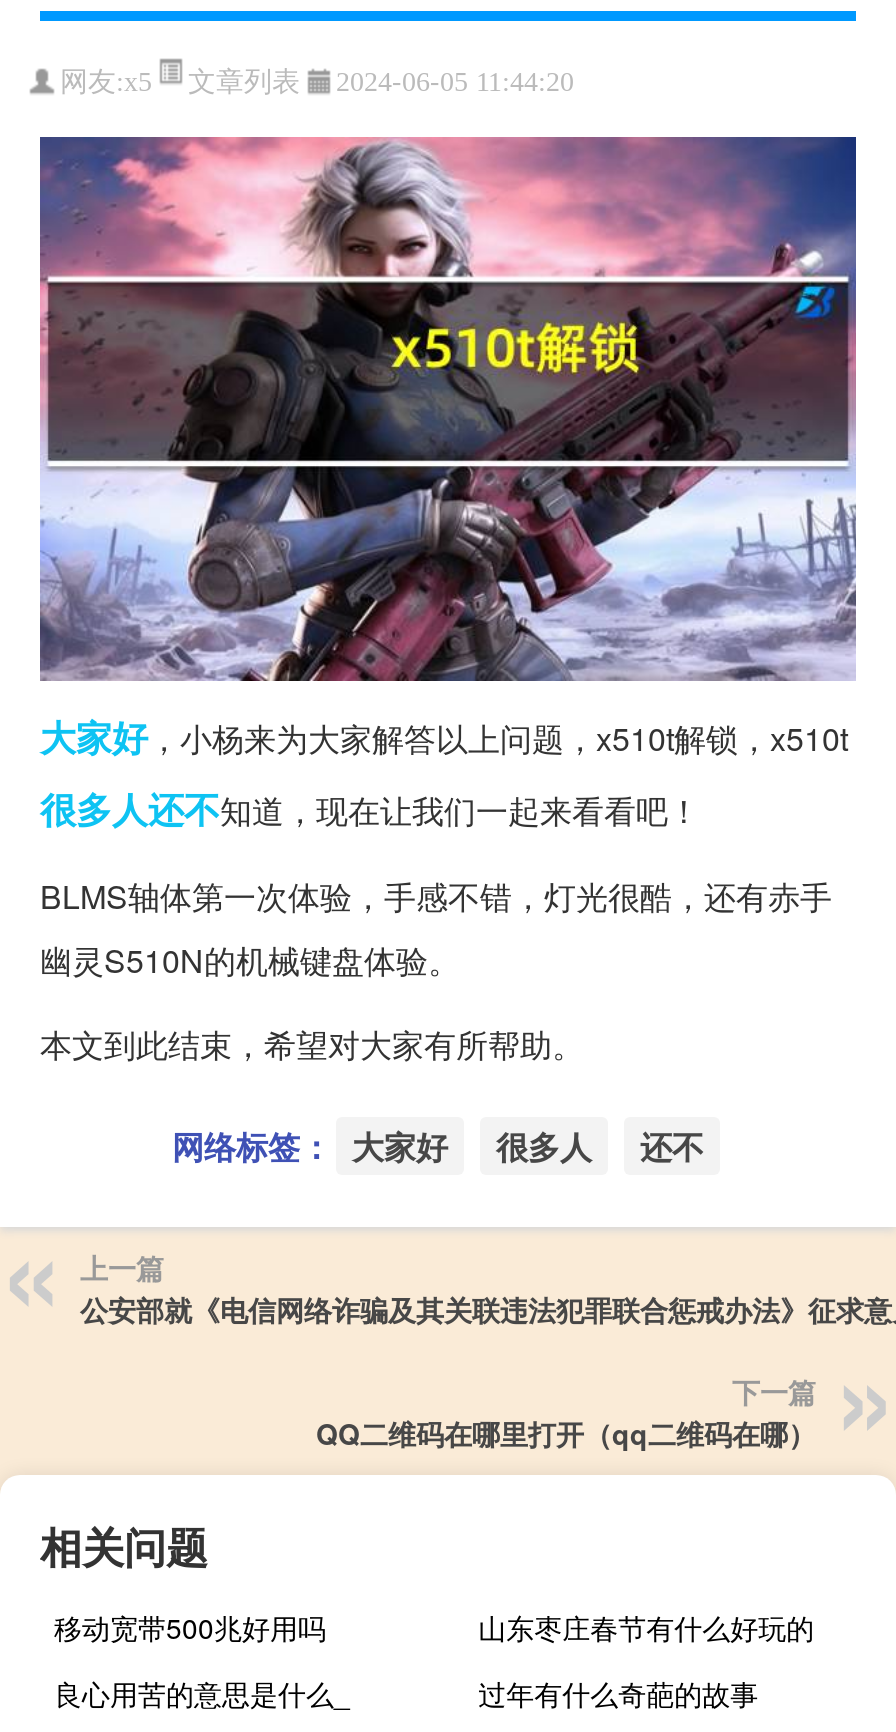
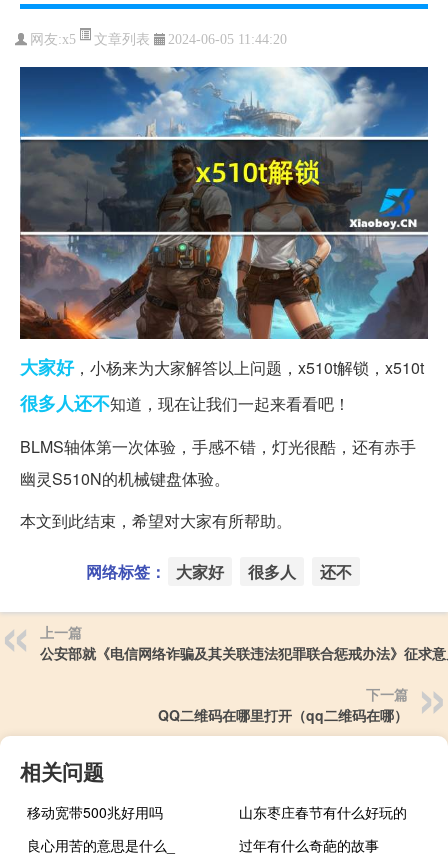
[38,135,858,683] [image] -> [19,66,429,340] [image]

